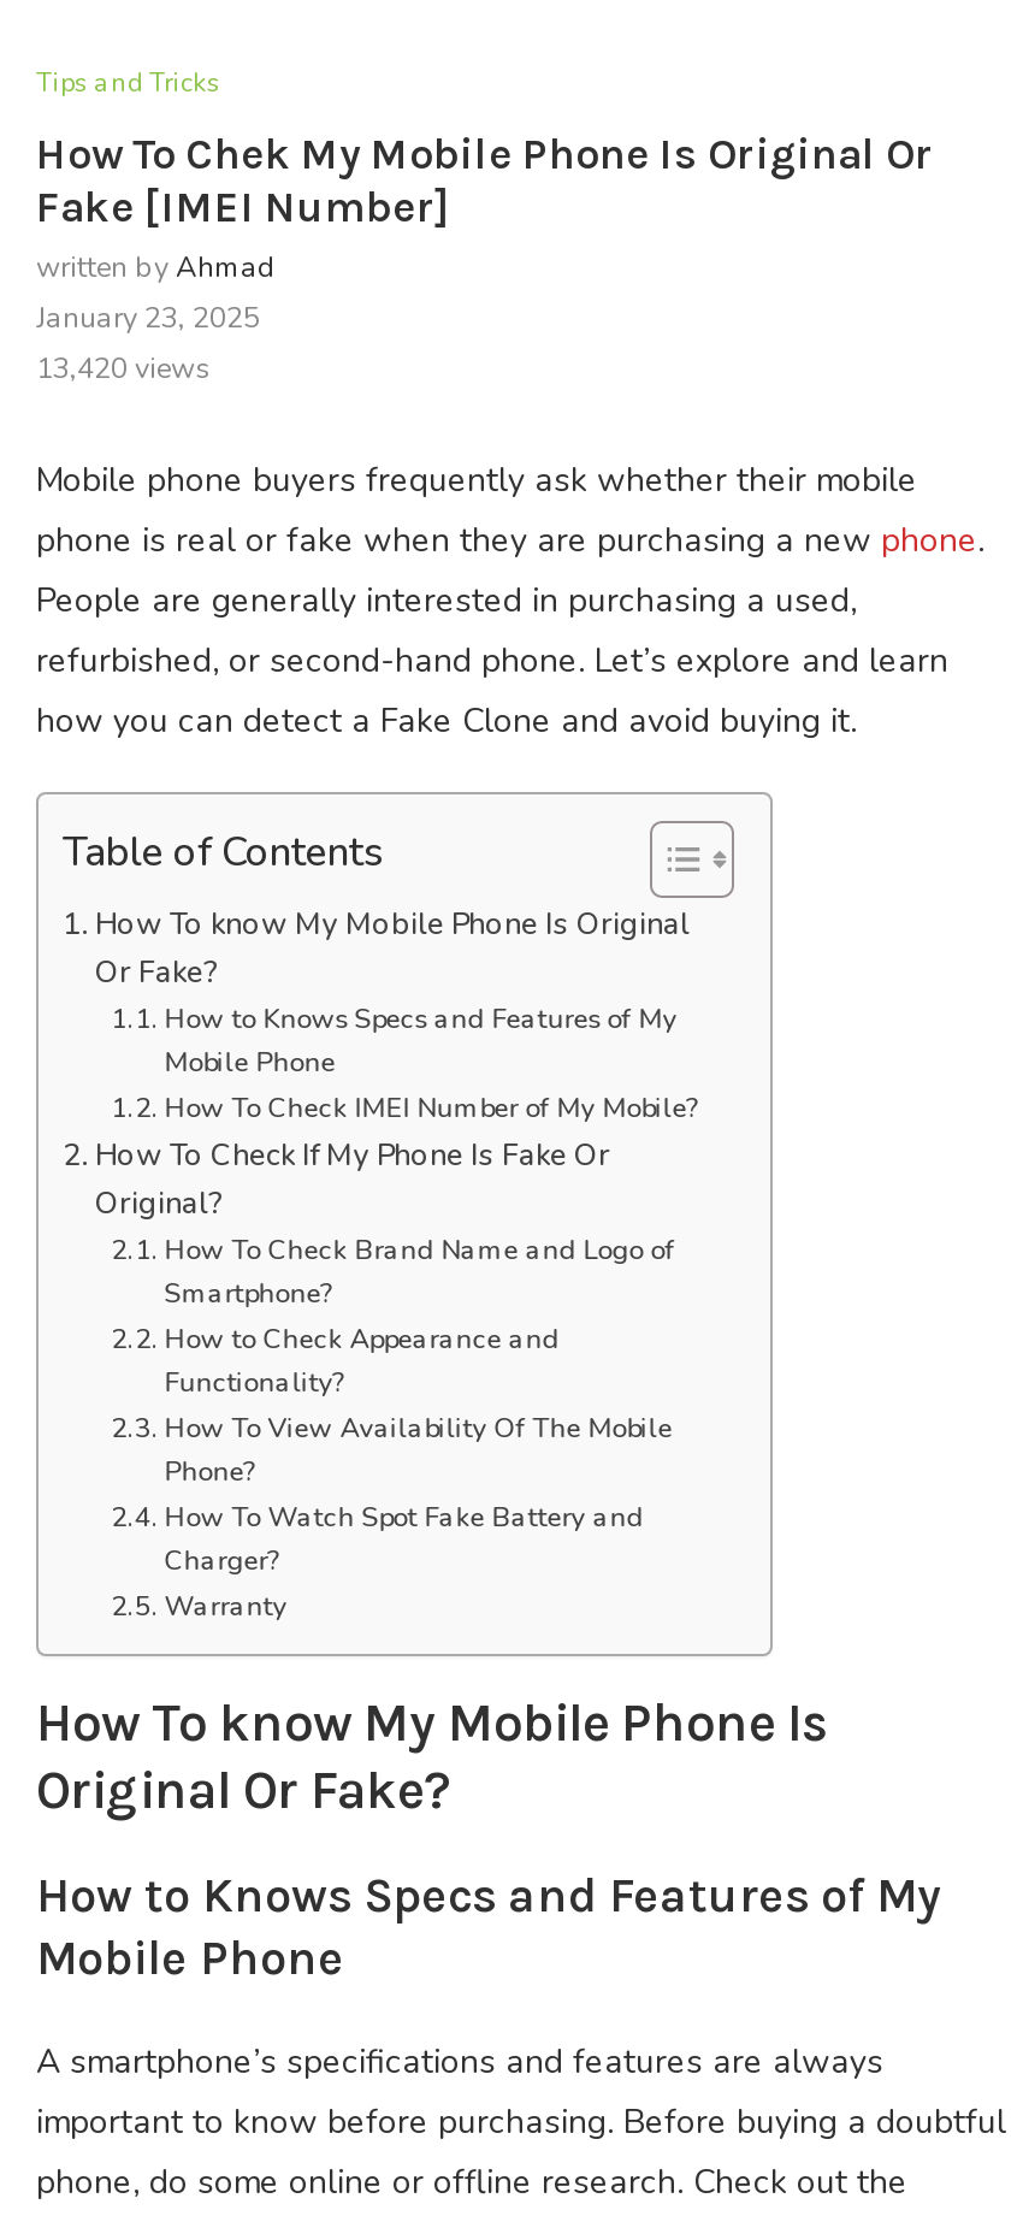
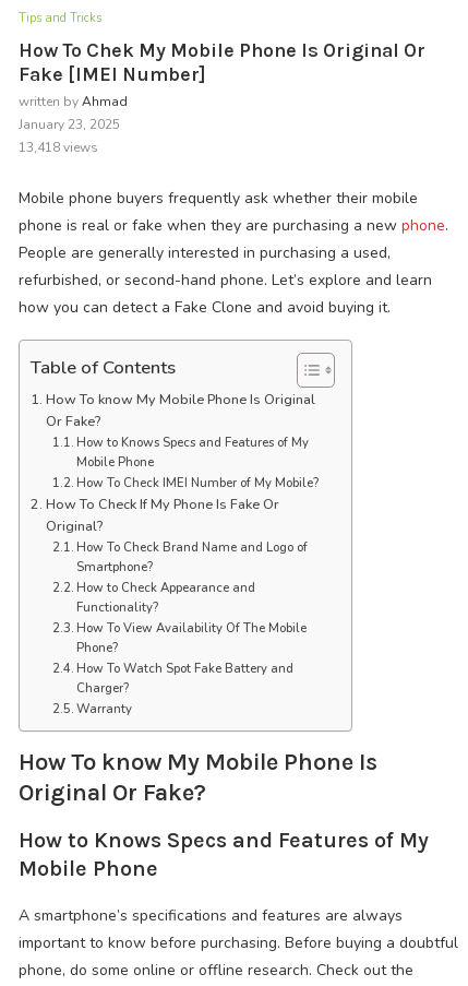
[36,349,212,388] 13,420 views -> [19,139,98,156] 13,418 views

